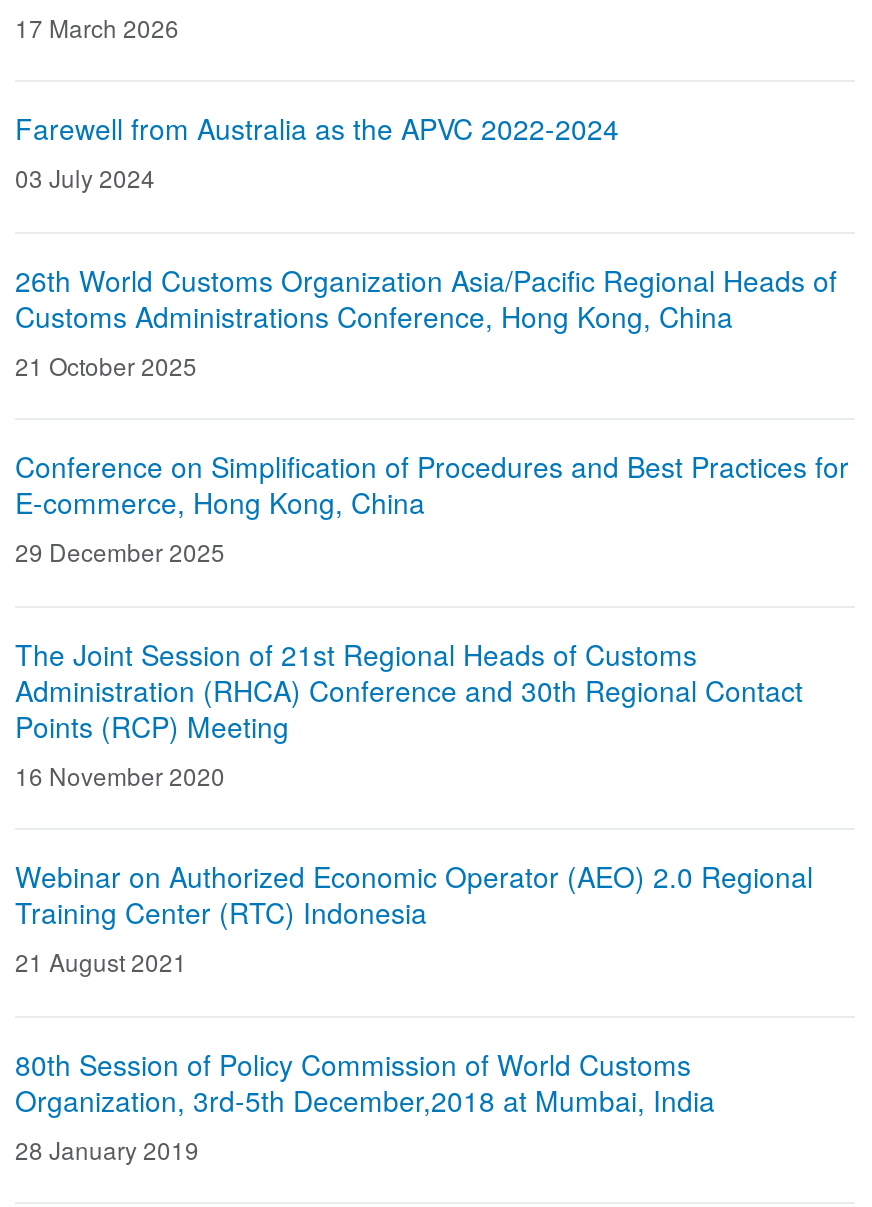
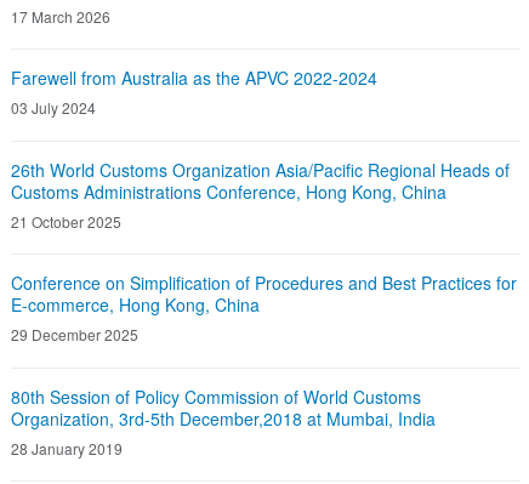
[15,633,813,978] The Joint Session of 21st Regional Heads of Customs | Administration (RHCA) Conference and 30th Regional Contact | Points (RCP) Meeting | 16 November 2020 | Webinar on Authorized Economic Operator (AEO) 2.0 Regional | Training Center (RTC) Indonesia | 21 August 2021 -> none

